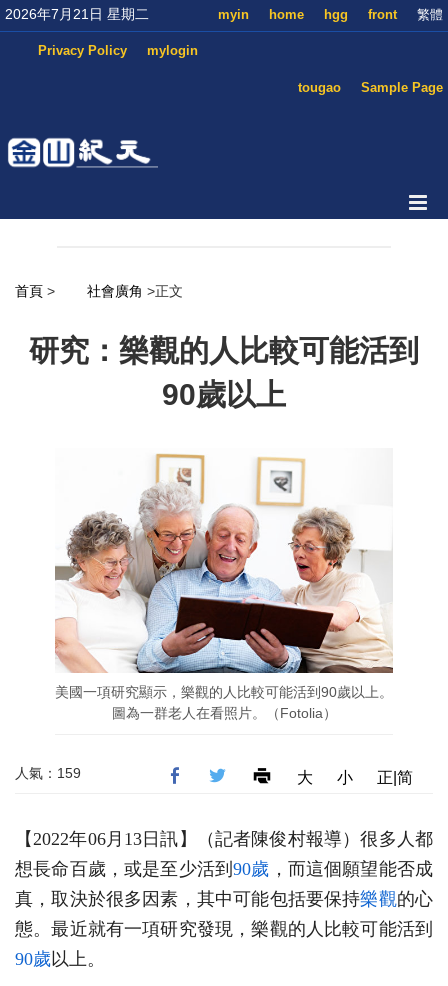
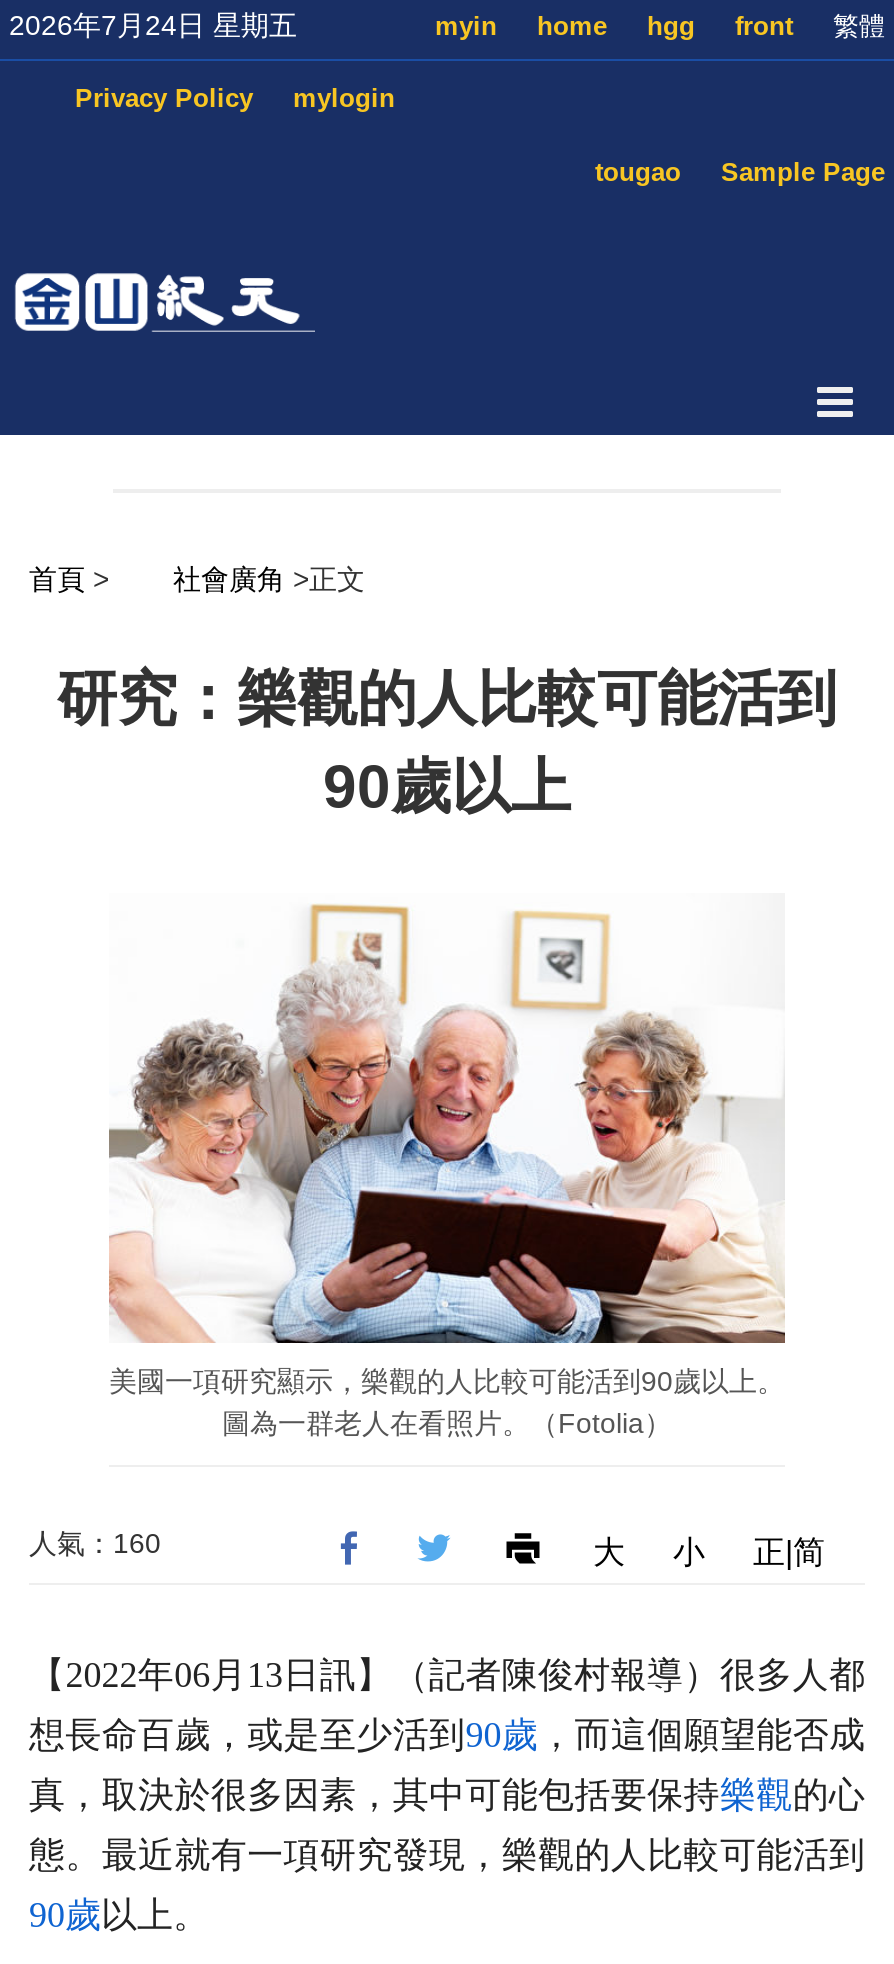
[5,6,149,22] 2026年7月21日 星期二 -> [9,9,297,41] 2026年7月24日 星期五
[15,765,81,781] 人氣：159 -> [29,1528,161,1560] 人氣：160

